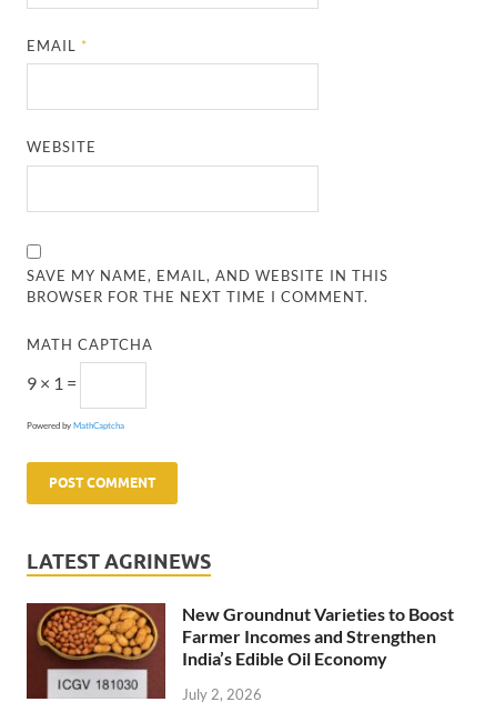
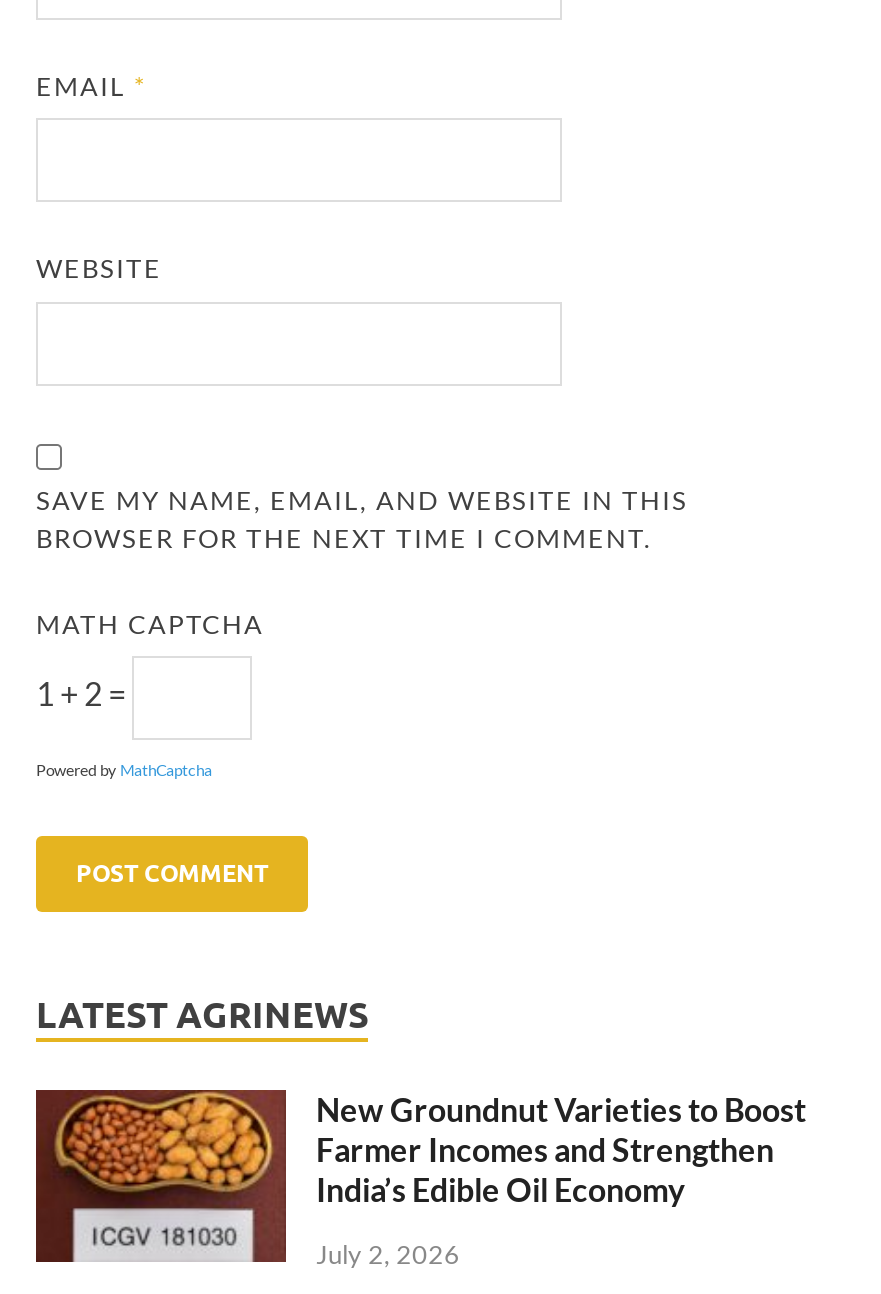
[27,372,80,393] 9 × 1 = -> [36,674,132,712] 1 + 2 =

